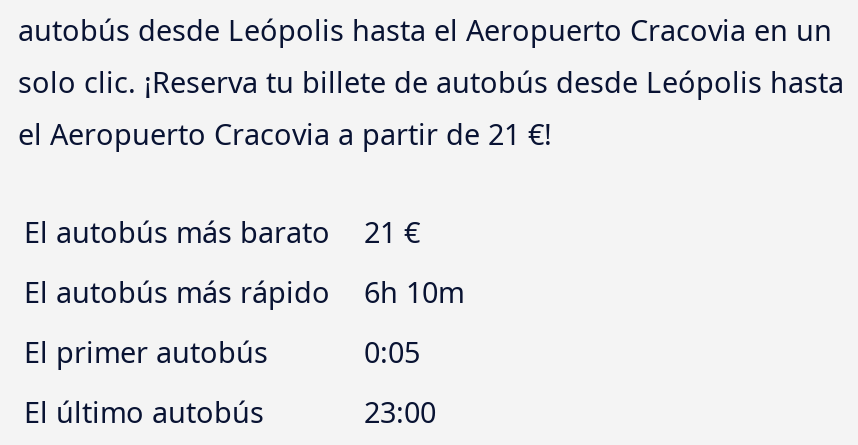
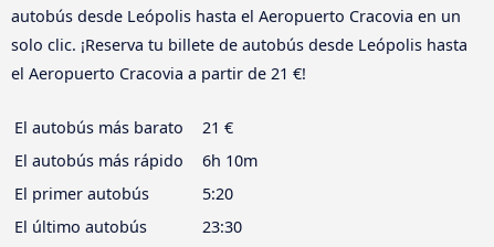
[364,332,420,370] 0:05 -> [202,183,233,204] 5:20
[364,392,436,430] 23:00 -> [202,216,242,237] 23:30

